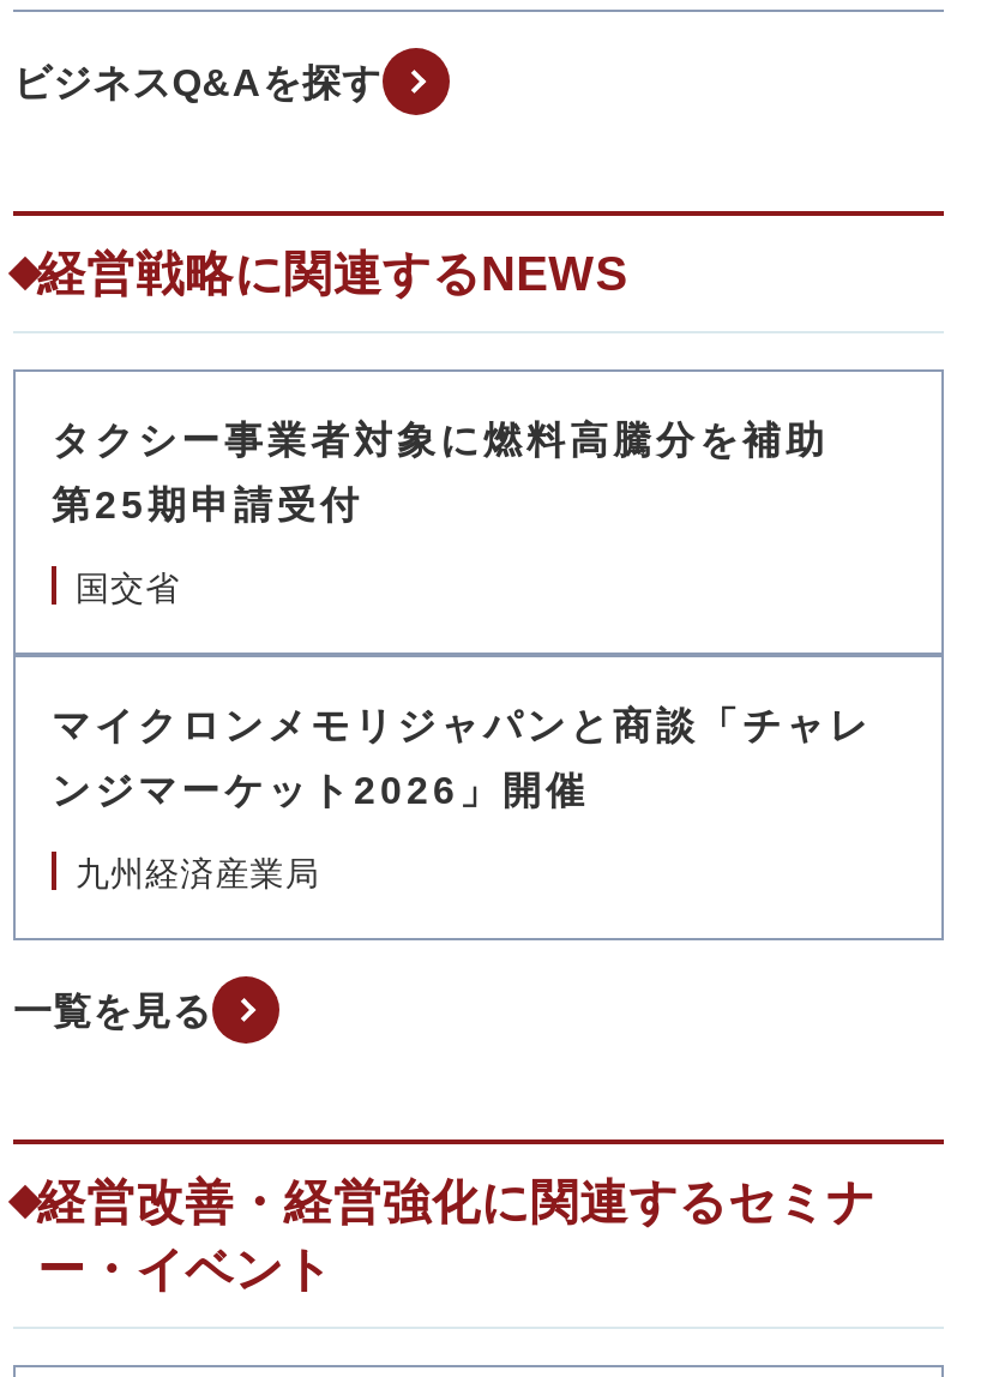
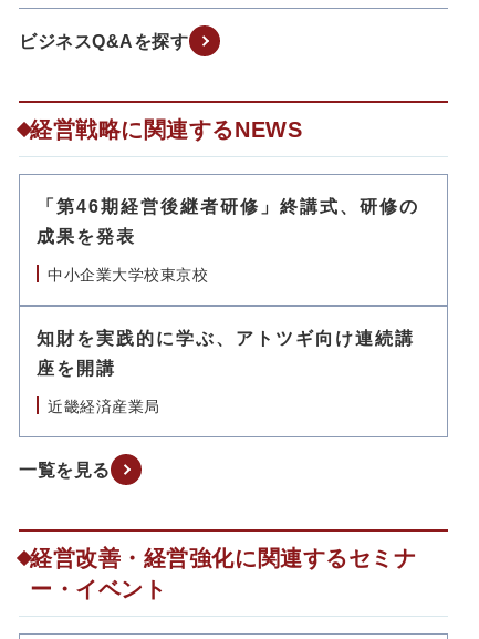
[52,420,872,461] タクシー事業者対象に燃料高騰分を補助 -> [37,197,419,216] 「第46期経営後継者研修」終講式、研修の
[52,485,363,525] 第25期申請受付 -> [37,227,136,246] 成果を発表
[76,569,180,607] 国交省 -> [48,266,209,284] 中小企業大学校東京校
[52,705,872,746] マイクロンメモリジャパンと商談「チャレ -> [37,329,415,348] 知財を実践的に学ぶ、アトツギ向け連続講
[52,770,589,811] ンジマーケット2026」開催 -> [37,359,116,378] 座を開講
[76,854,320,892] 九州経済産業局 -> [48,398,160,415] 近畿経済産業局

